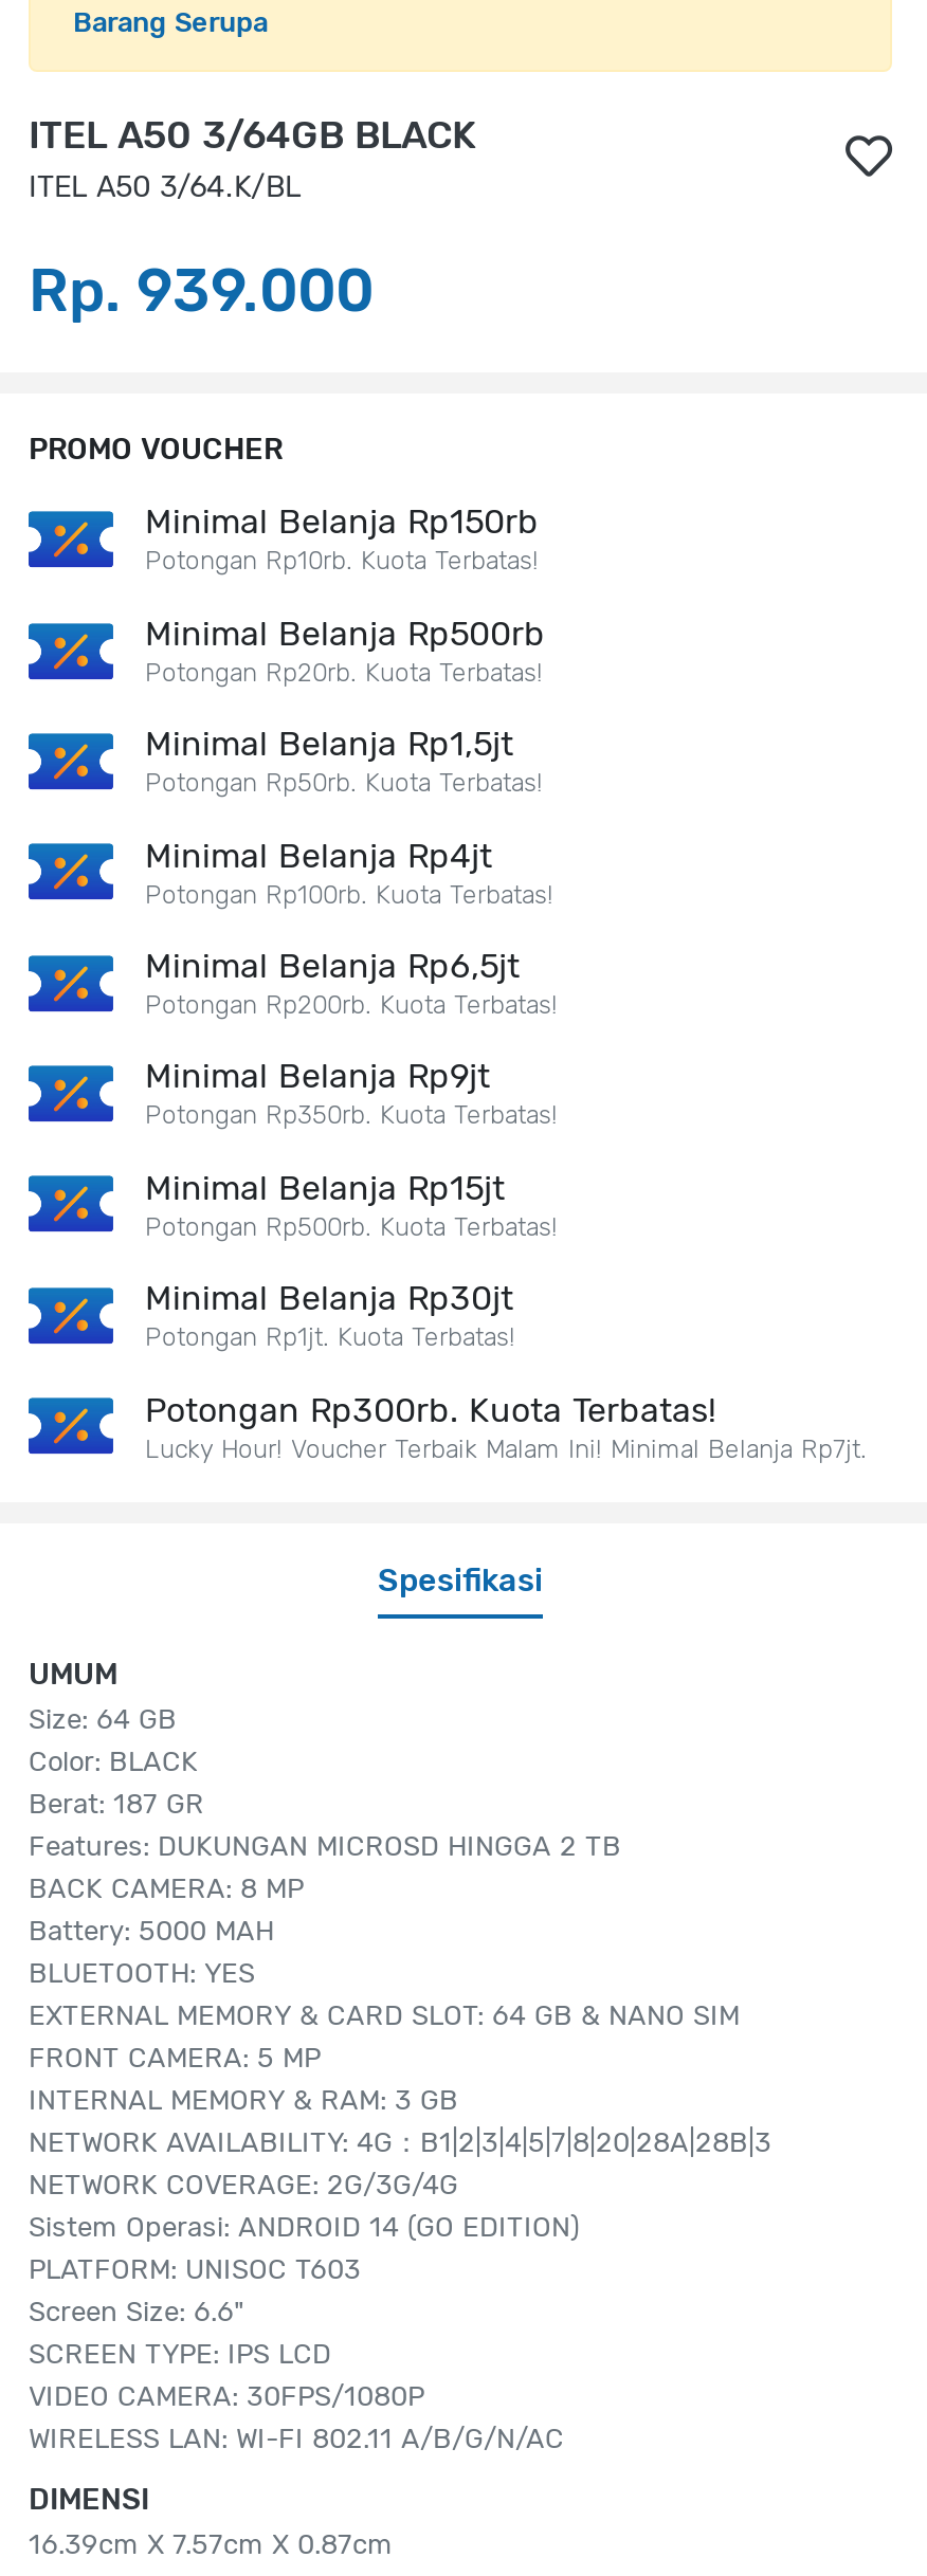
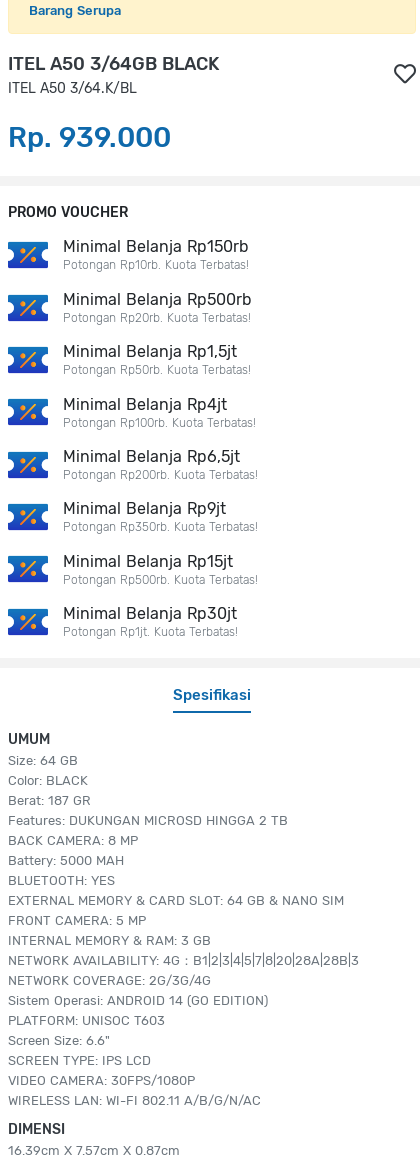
[145,1389,867,1463] Potongan Rp300rb. Kuota Terbatas! | Lucky Hour! Voucher Terbaik Malam Ini! Minimal Belanja Rp7jt. -> none

